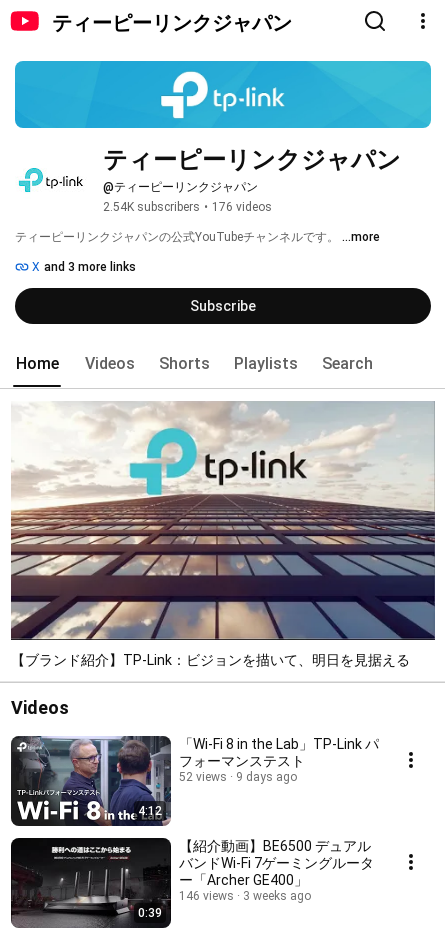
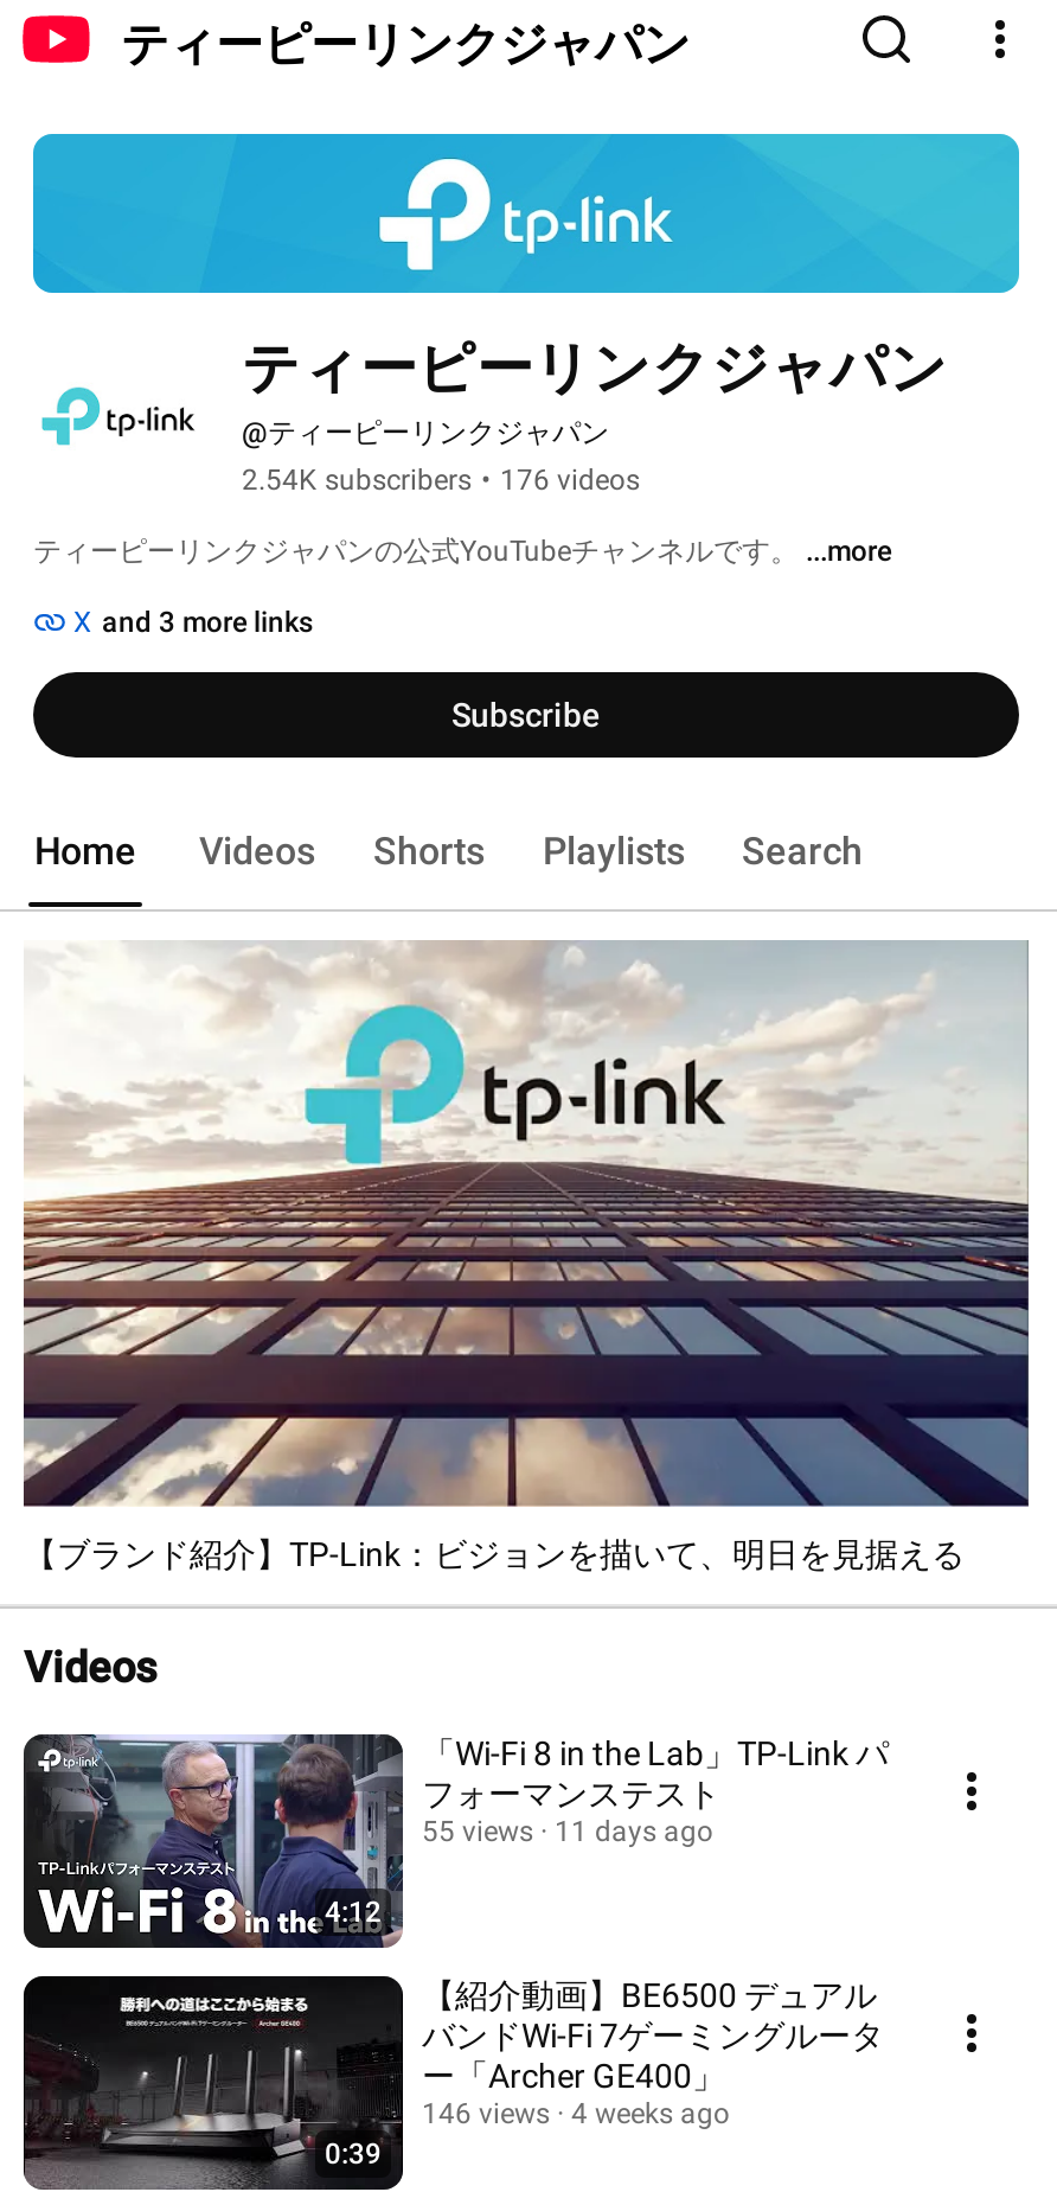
[179,769,227,783] 52 views -> [422,1814,533,1847] 55 views
[236,769,297,783] 9 days ago -> [555,1814,713,1847] 11 days ago
[179,888,311,902] 146 views 3 weeks ago -> [422,2096,730,2129] 146 views 4 weeks ago

